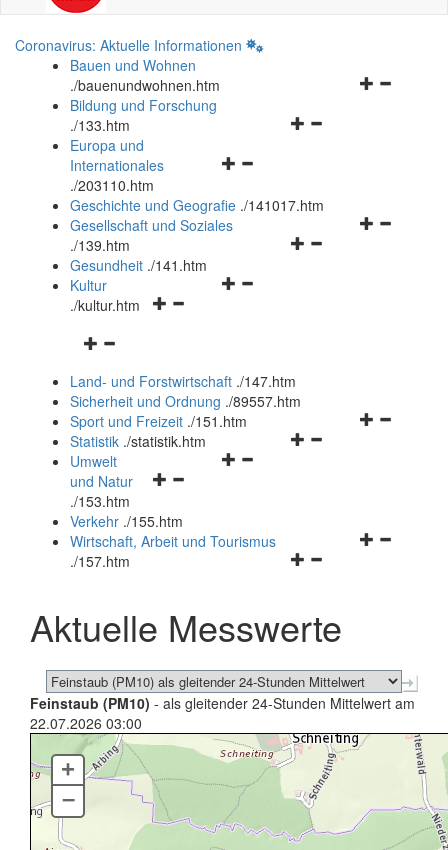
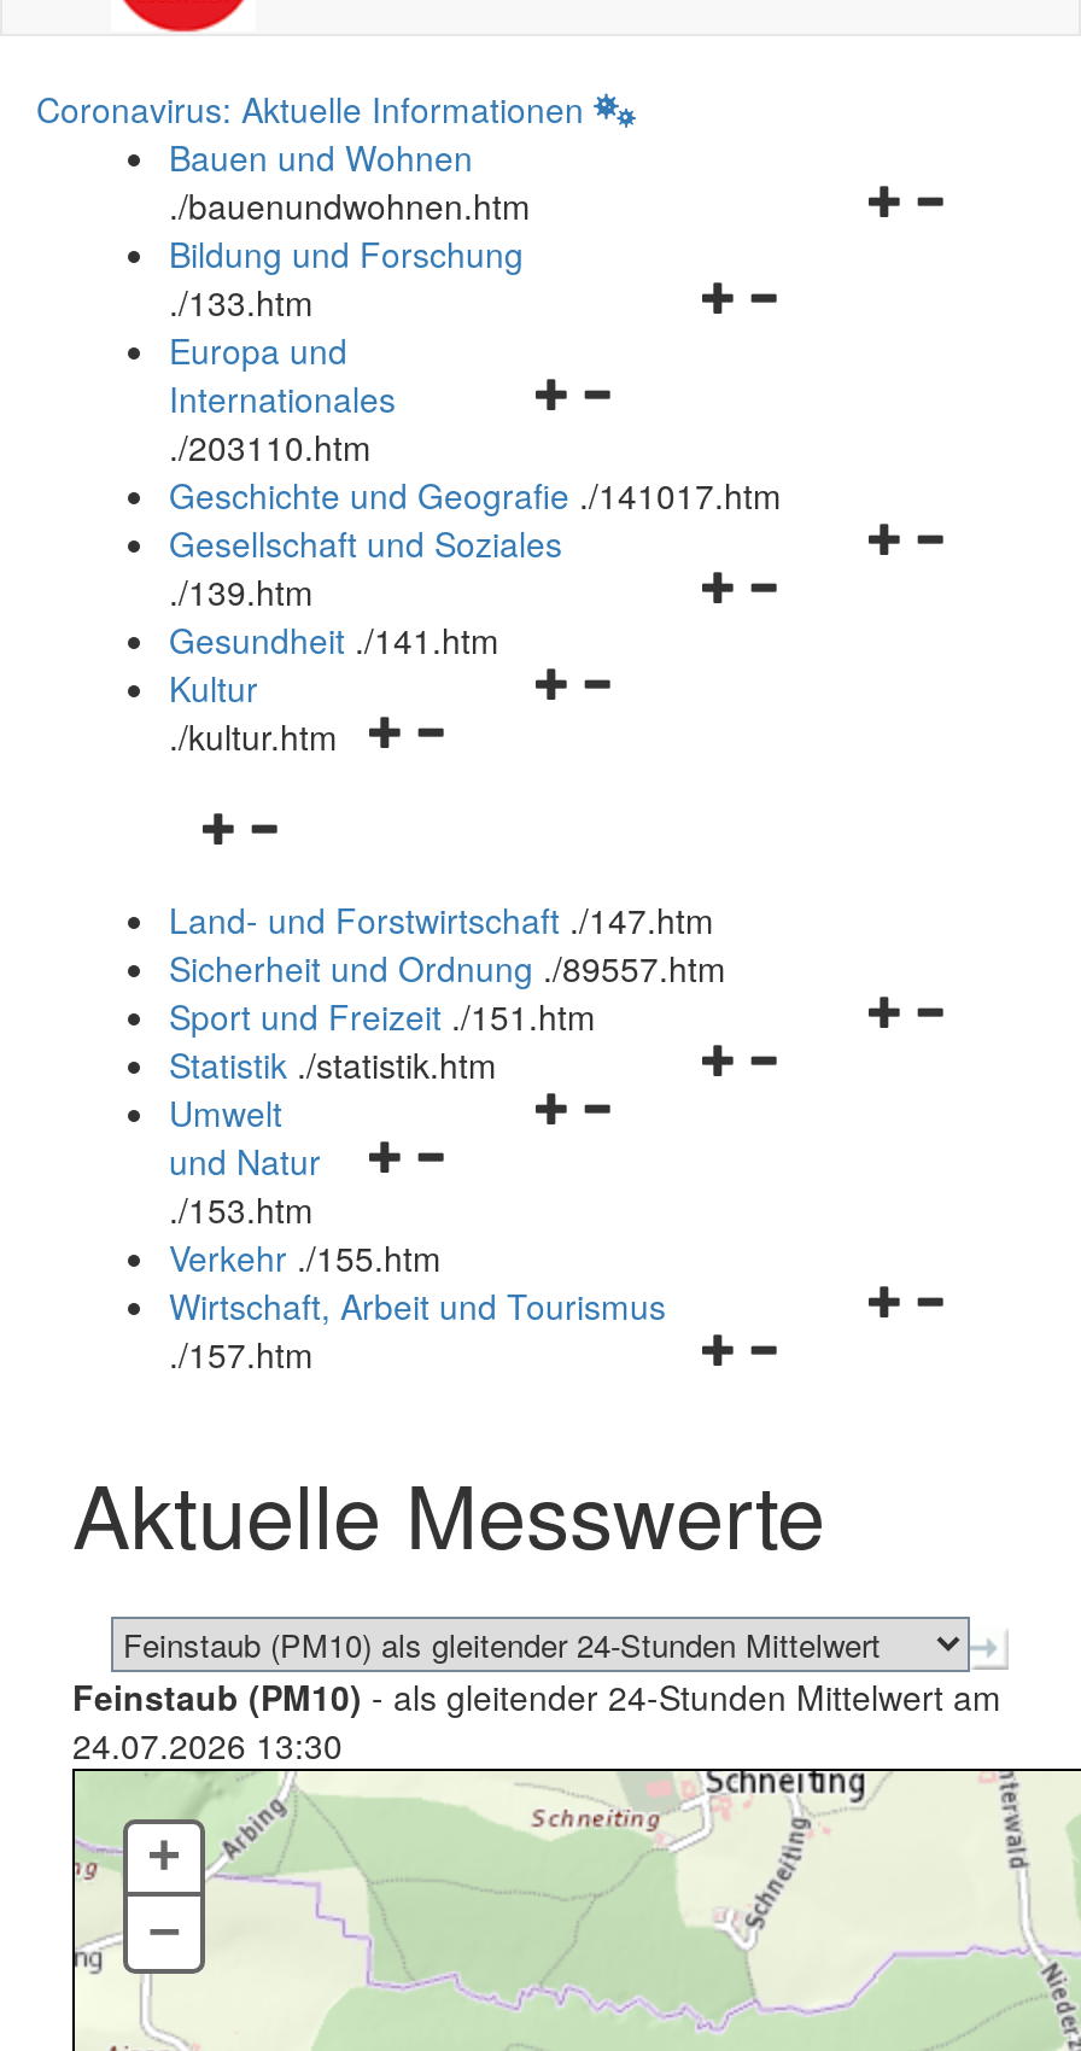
[30,713,142,733] 22.07.2026 03:00 -> [72,1720,343,1769] 24.07.2026 13:30

